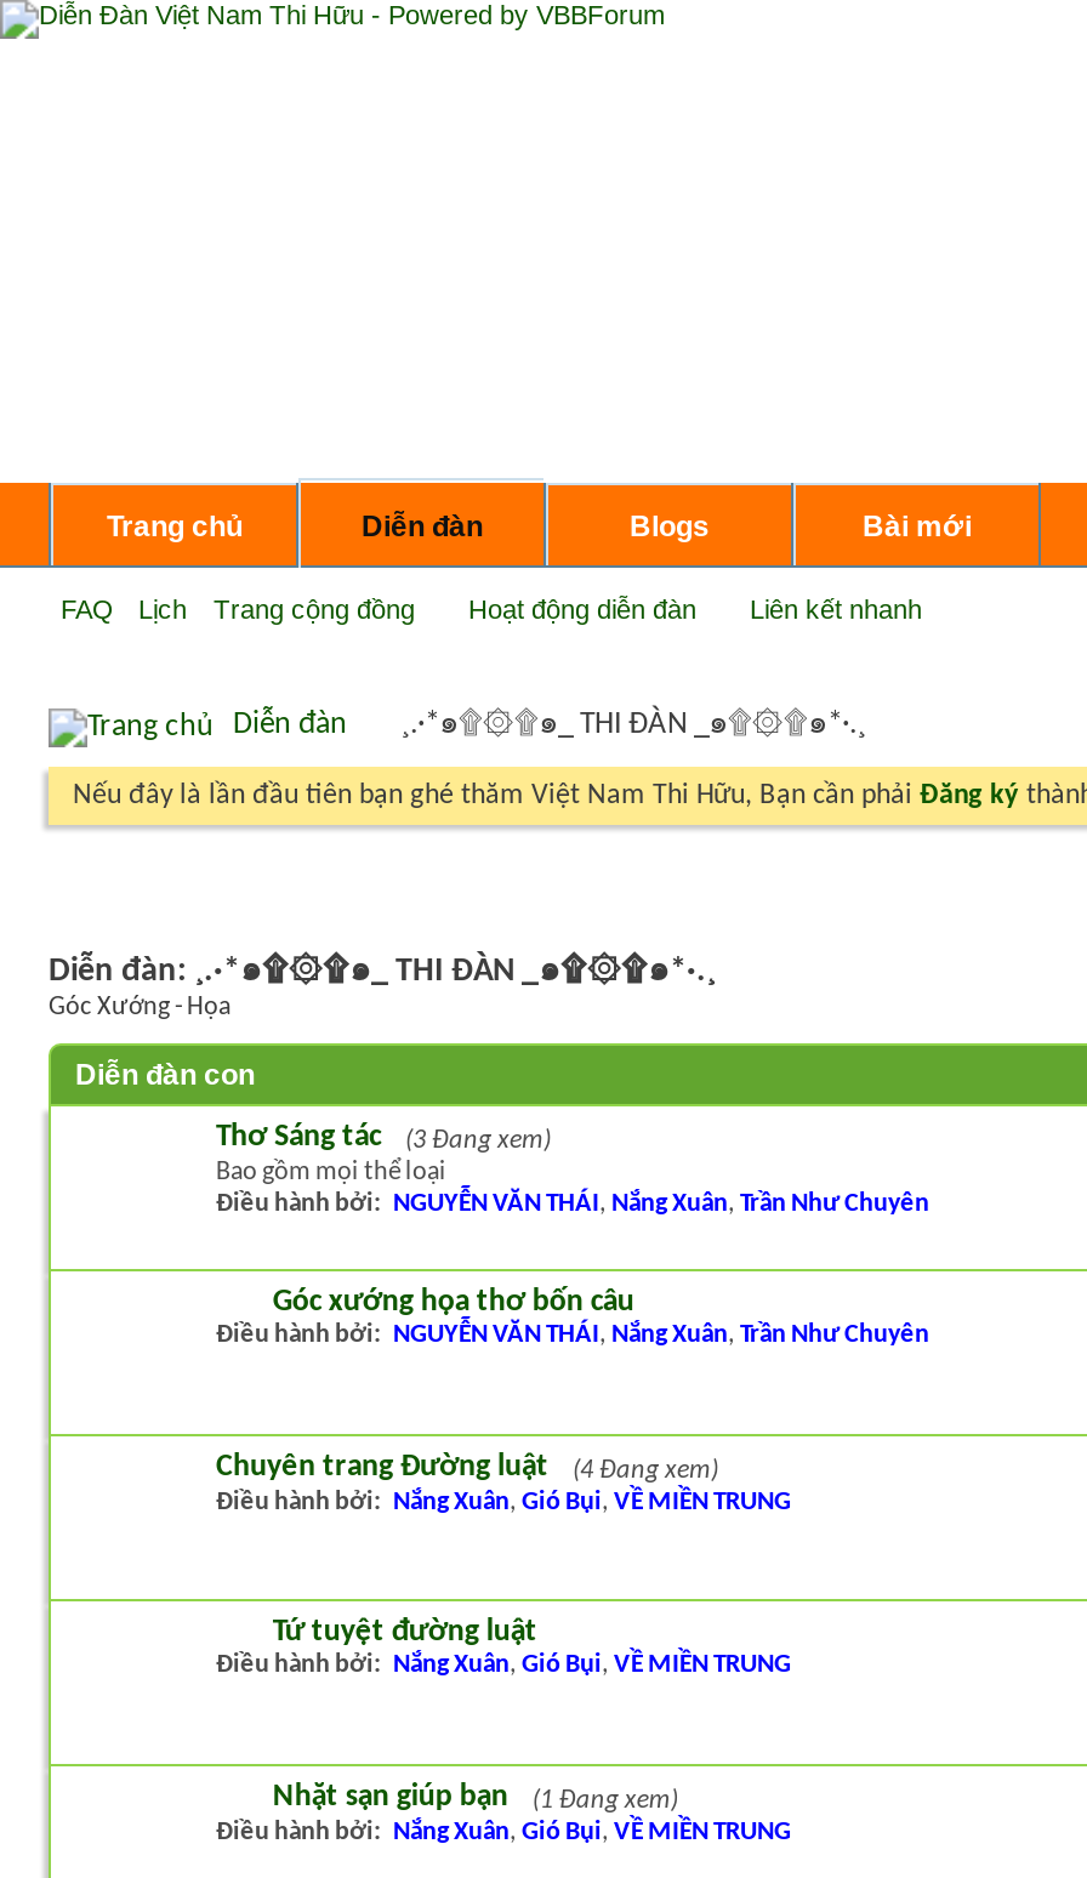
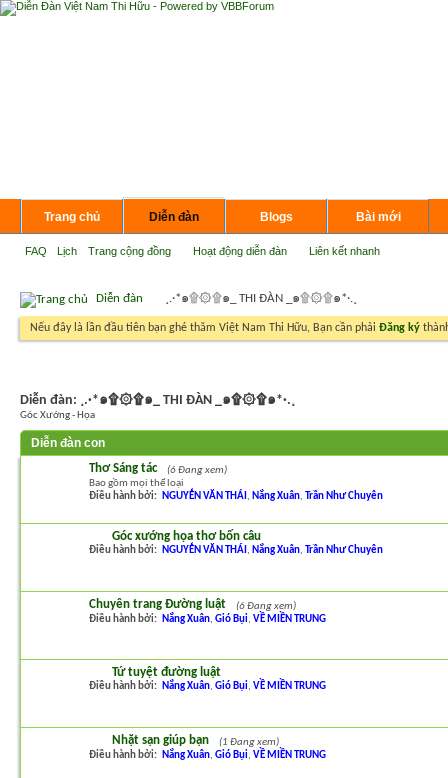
[216,1121,551,1155] Thơ Sáng tác (3 Đang xem) -> [89,462,227,476] Thơ Sáng tác (6 Đang xem)
[216,1451,718,1485] Chuyên trang Đường luật (4 Đang xem) -> [89,598,296,612] Chuyên trang Đường luật (6 Đang xem)

